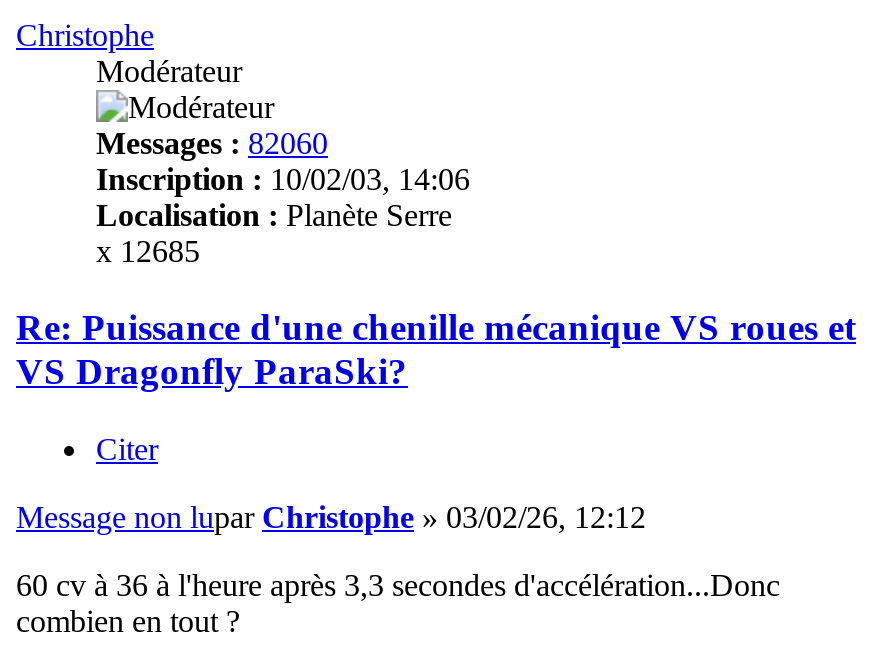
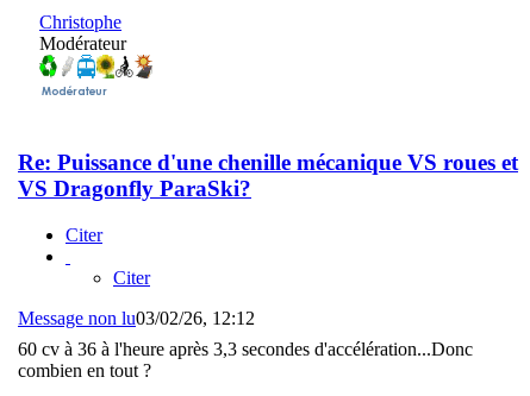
[96,125,470,267] Messages : 82060 | Inscription : 10/02/03, 14:06 | Localisation : Planète Serre | x 12685 -> none
moved [16,307,856,466] -> [18,150,518,245]: Re: Puissance d'une chenille mécanique VS roues et | VS Dragonfly ParaSki? | Citer
[16,500,646,534] Message non lupar Christophe» 03/02/26, 12:12 -> [18,268,255,328] Citer | Message non lu03/02/26, 12:12

